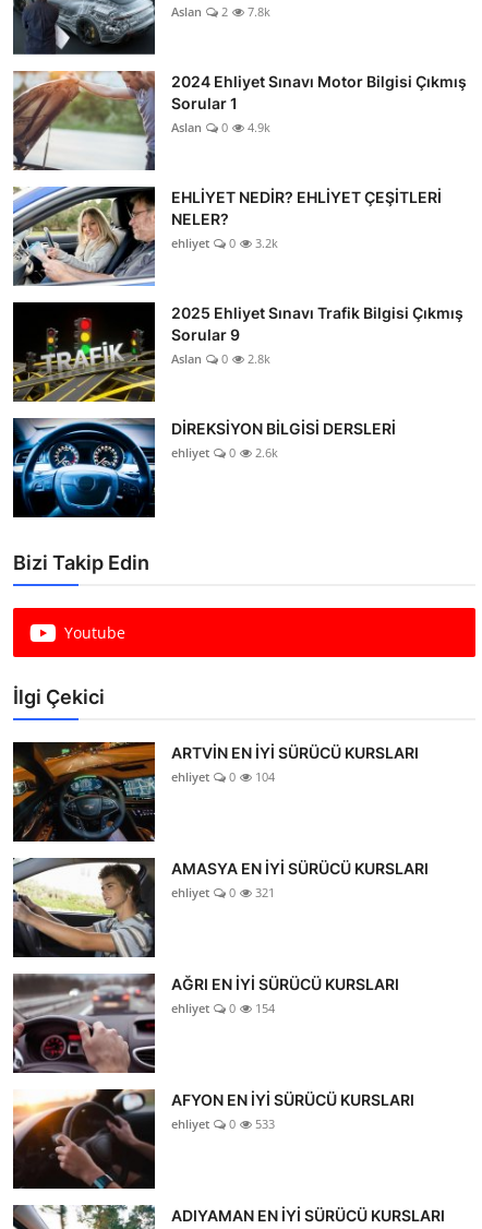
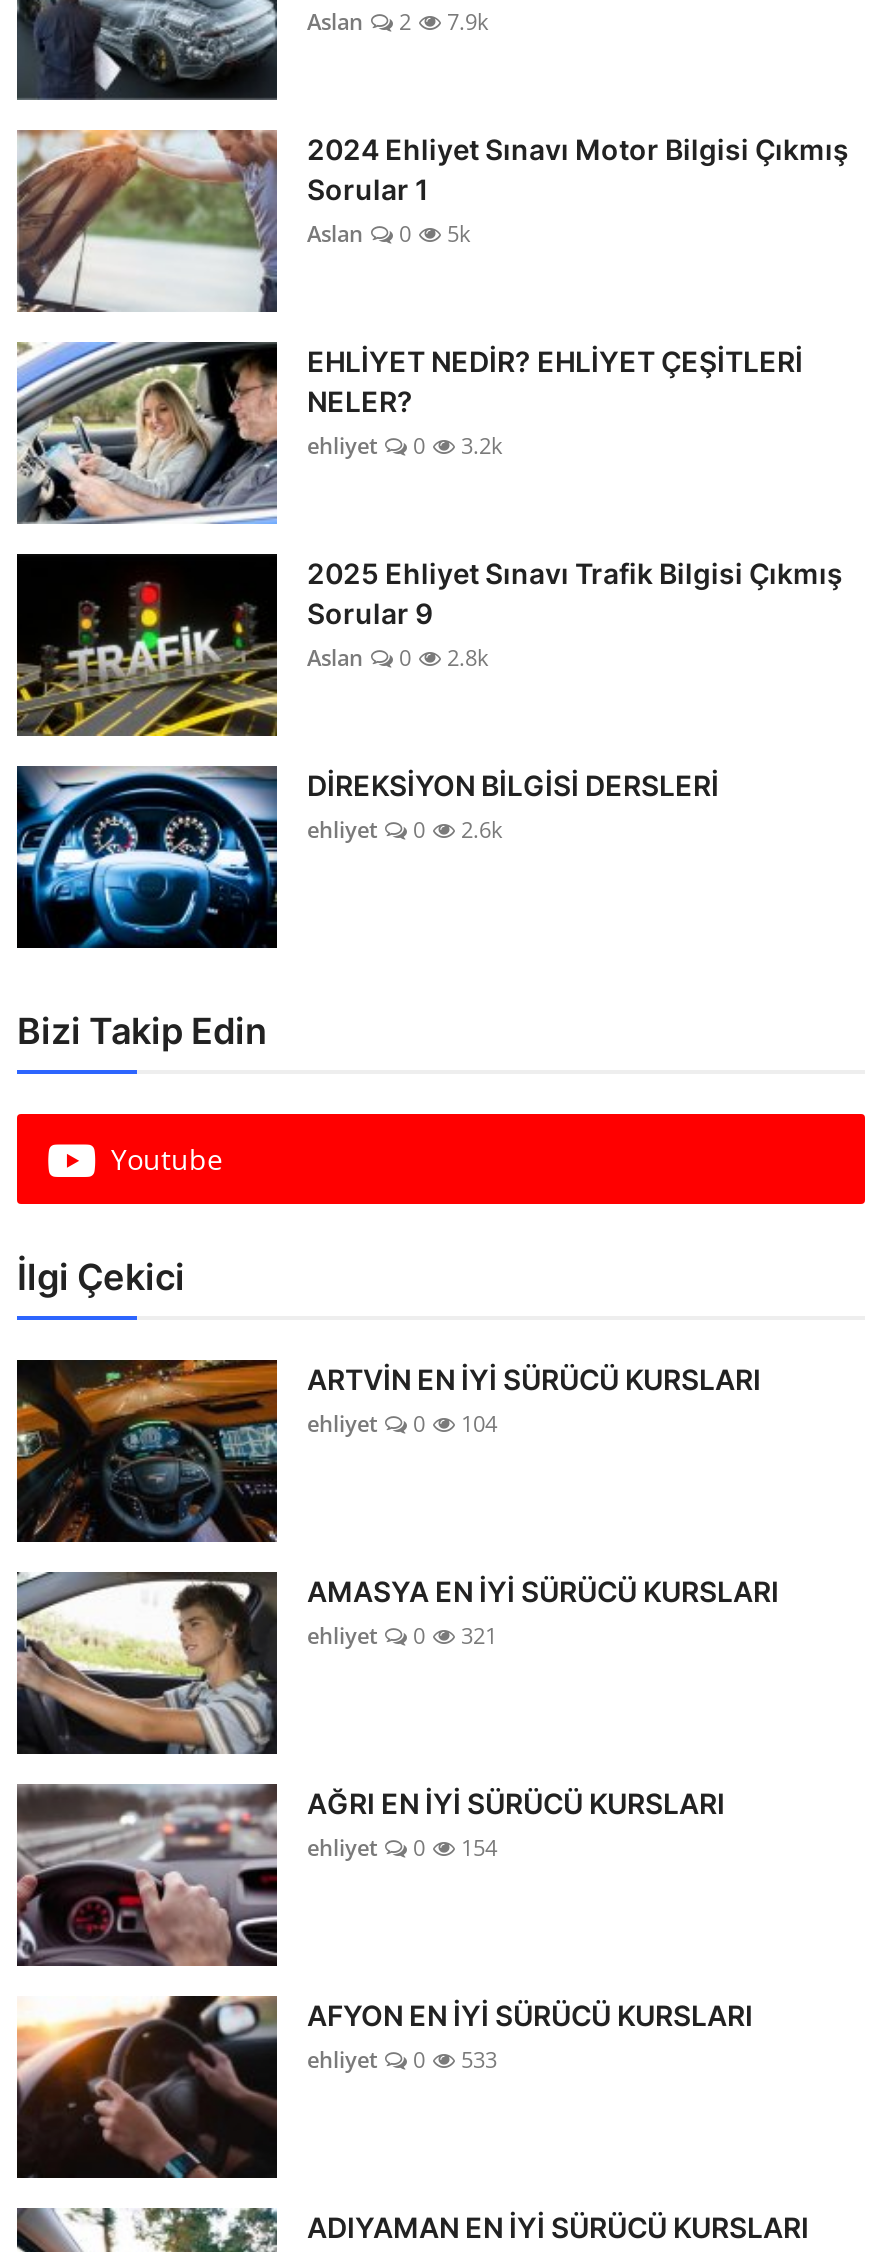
[171,4,270,20] Aslan 2 7.8k -> [307,7,489,37] Aslan 2 7.9k
[171,120,270,136] Aslan 0 4.9k -> [307,219,471,249] Aslan 0 5k

